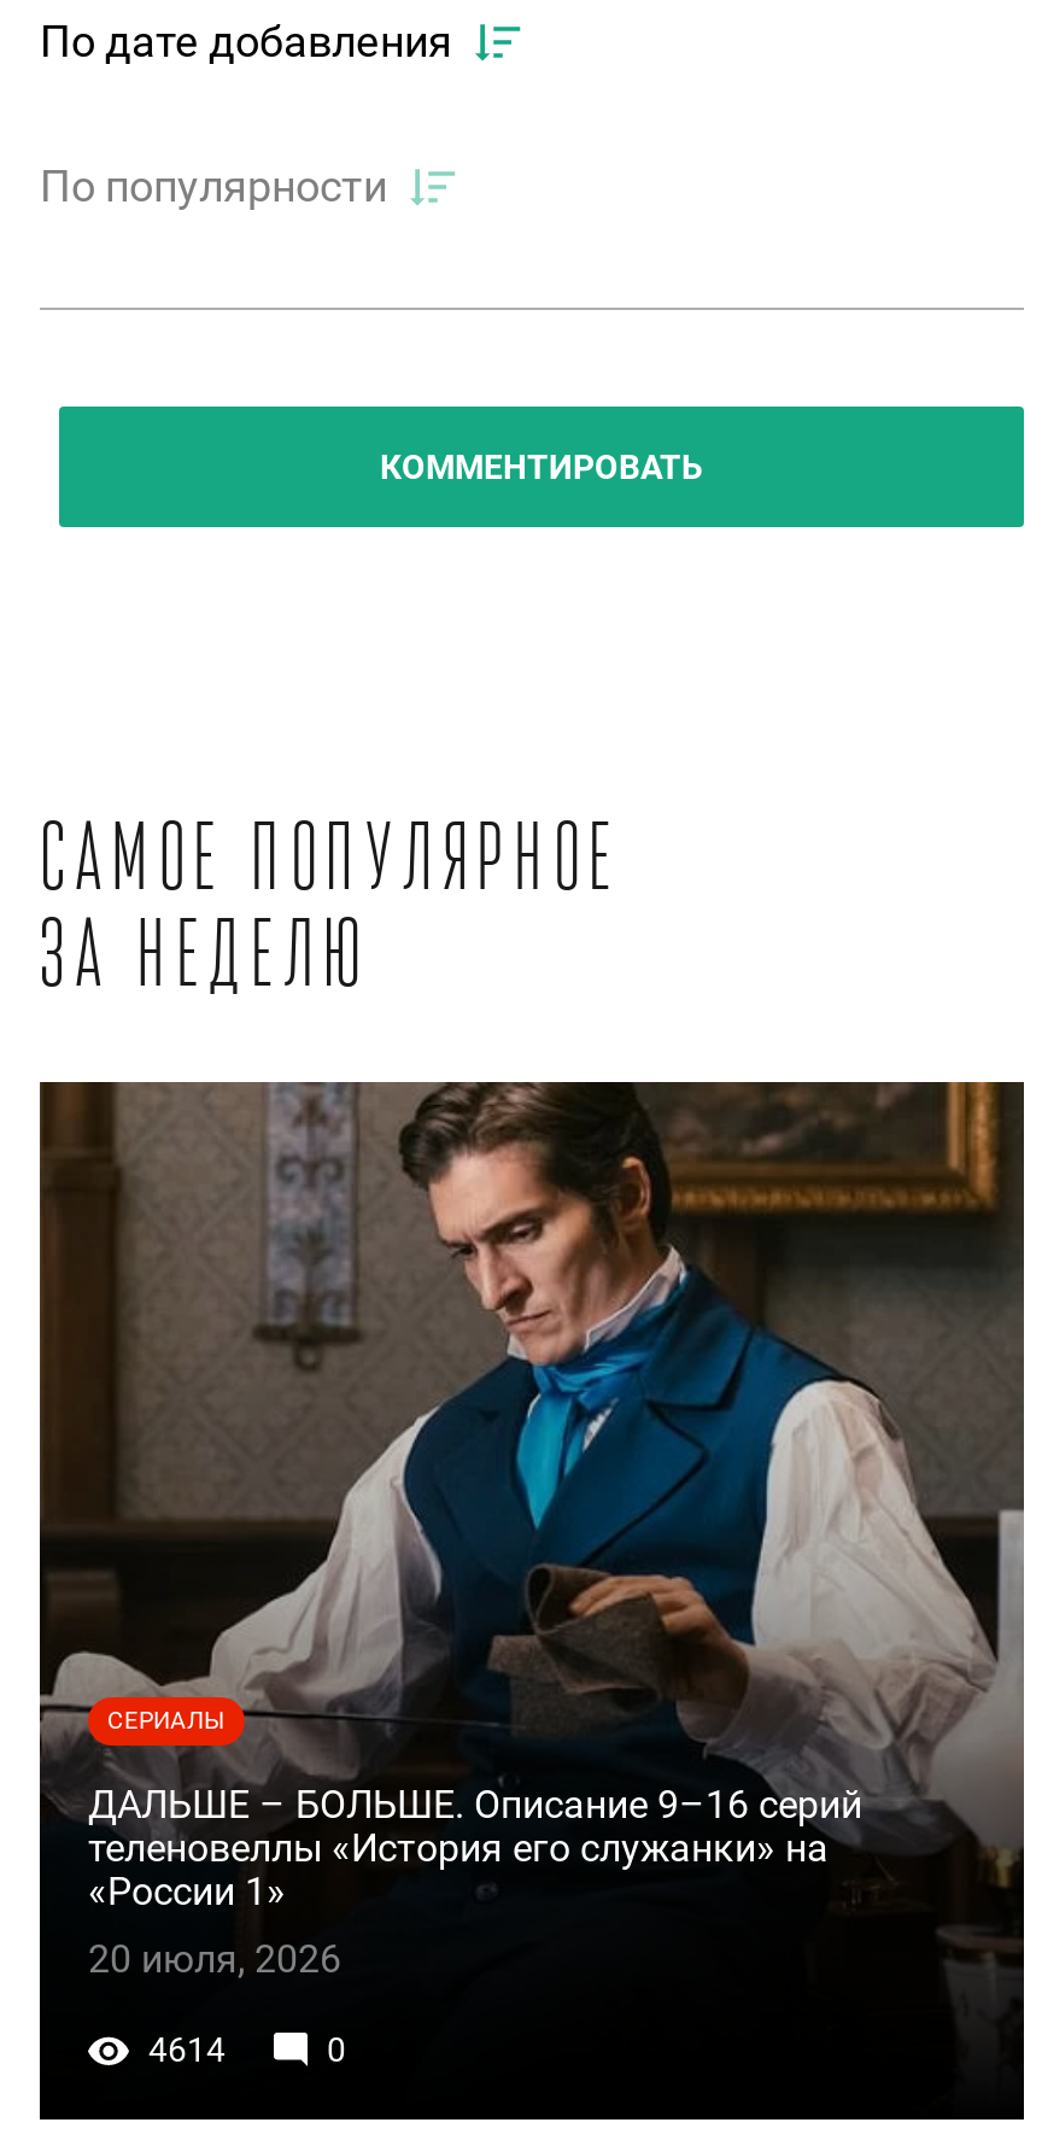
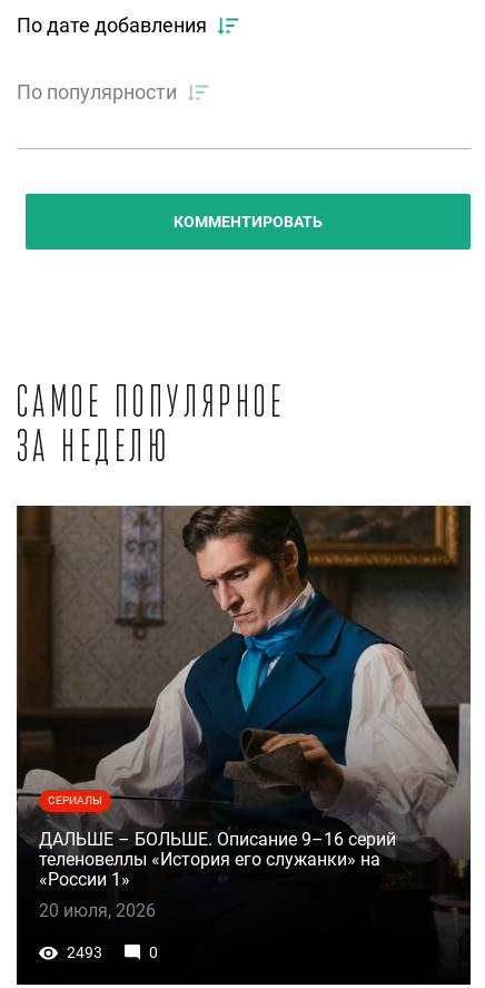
[148,2031,226,2069] 4614 -> [67,944,102,961] 2493

